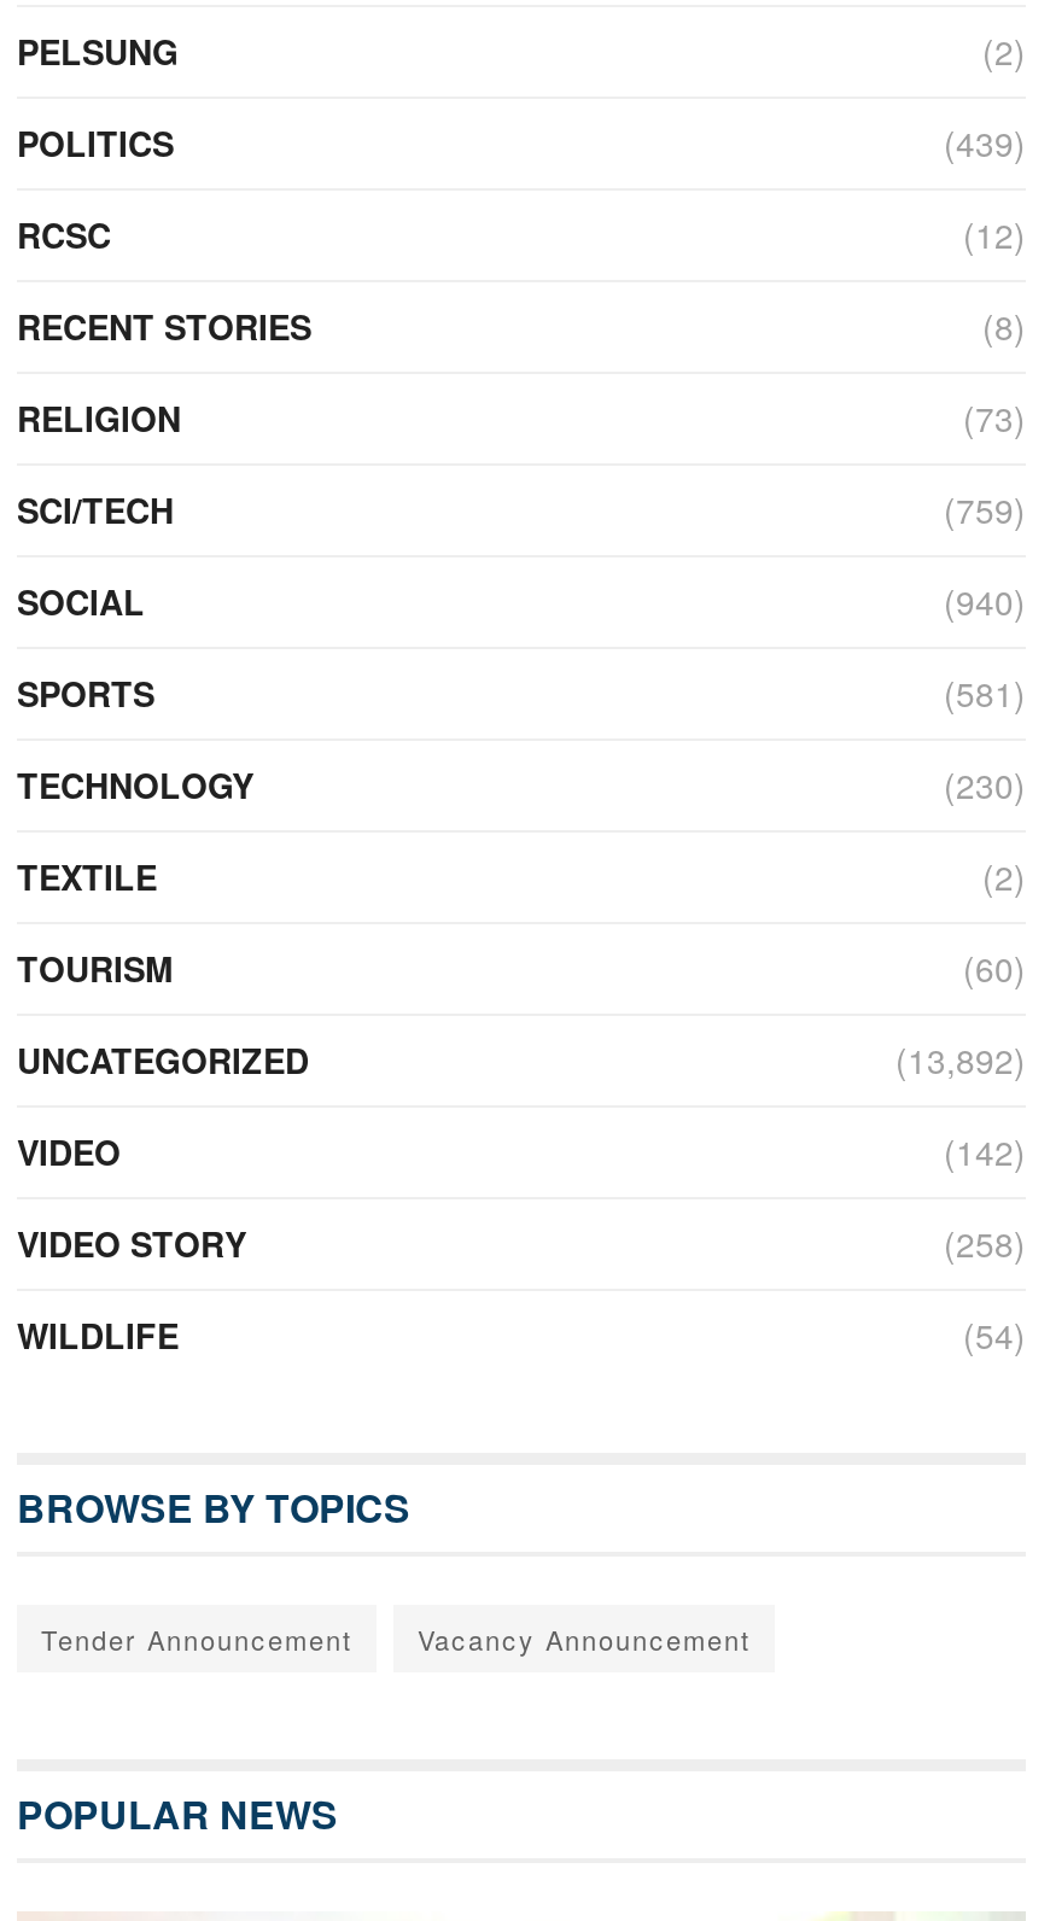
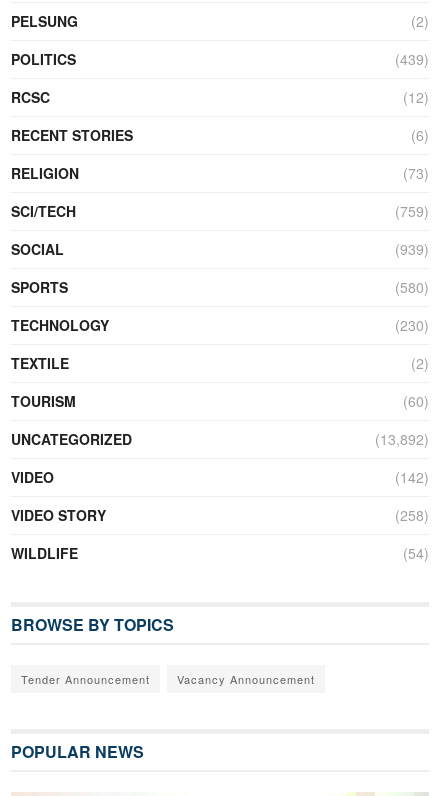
[982,302,1026,350] (8) -> [411,125,429,145] (6)
[944,577,1026,625] (940) -> [395,239,429,259] (939)
[944,668,1026,717] (581) -> [395,277,429,297] (580)

